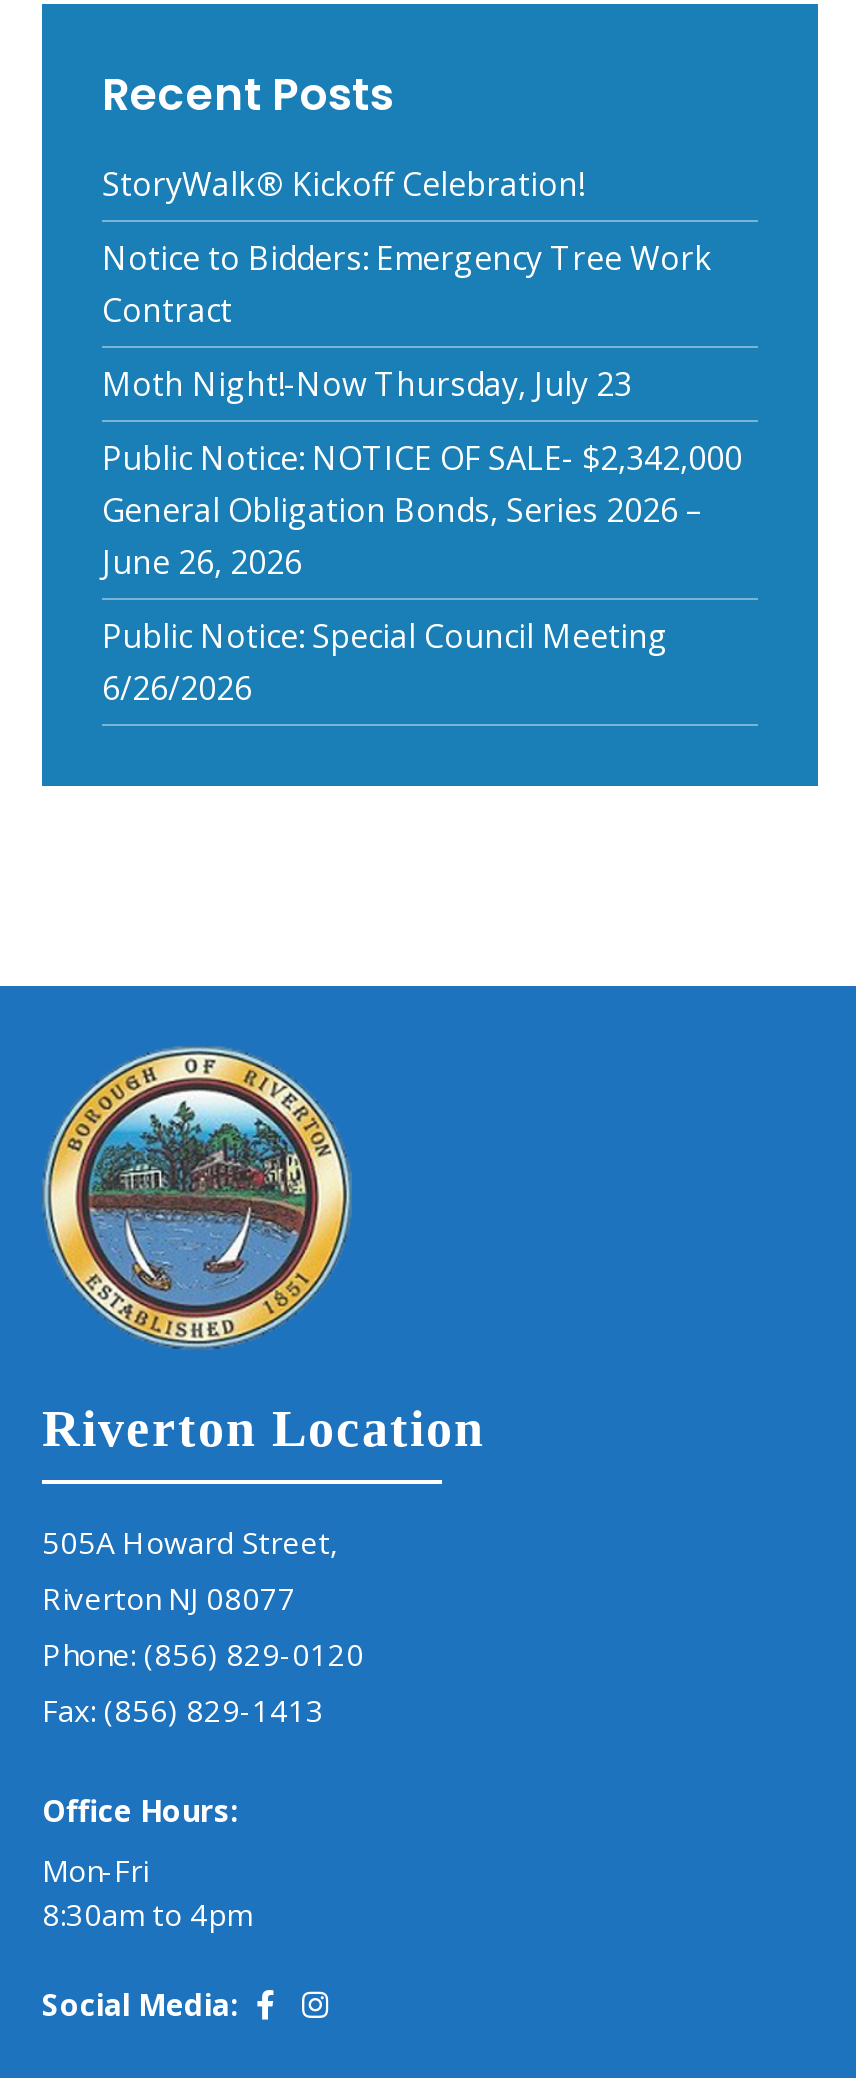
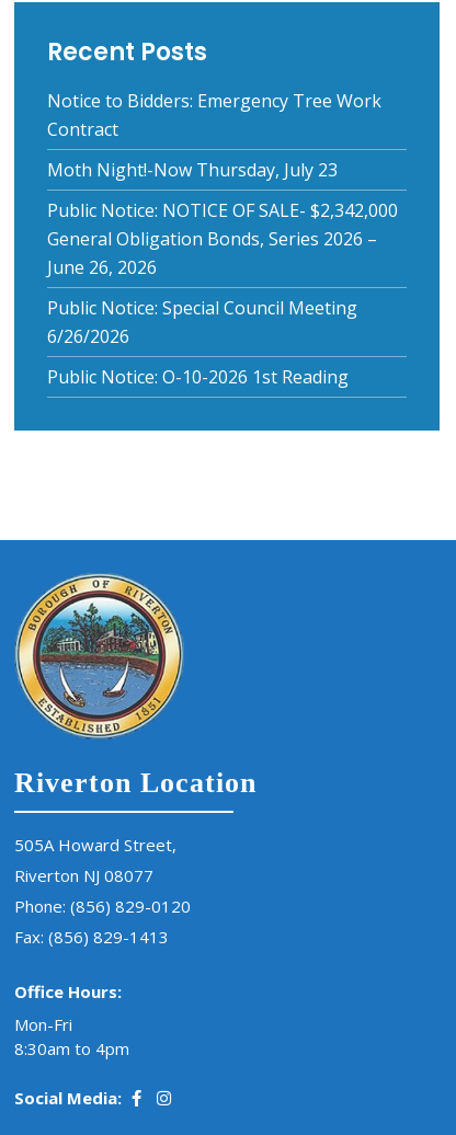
[102,161,584,205] StoryWalk® Kickoff Celebration! -> none
moved [102,235,742,709] -> [47,88,398,348]: Notice to Bidders: Emergency Tree Work | Contract | Moth Night!-Now Thursday, July 23 | Public Notice: NOTICE OF SALE- $2,342,000 | General Obligation Bonds, Series 2026 – | June 26, 2026 | Public Notice: Special Council Meeting | 6/26/2026
none -> [47,364,349,389] Public Notice: O-10-2026 1st Reading

